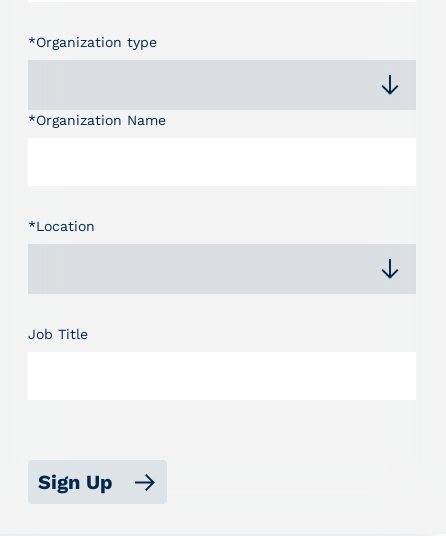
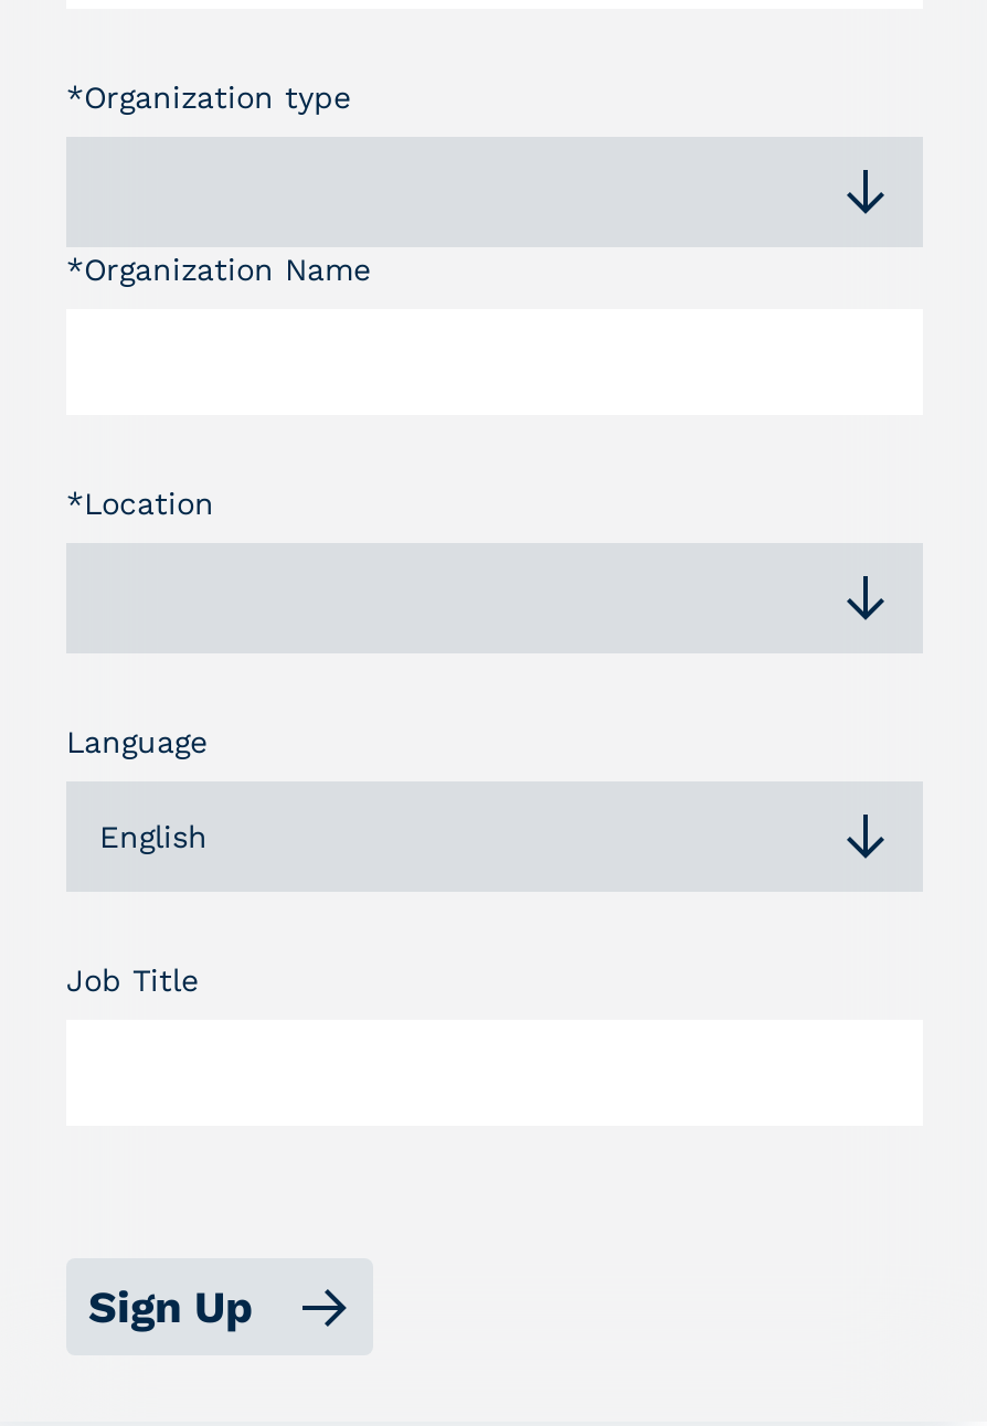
none -> [66,724,208,854] Language | English

